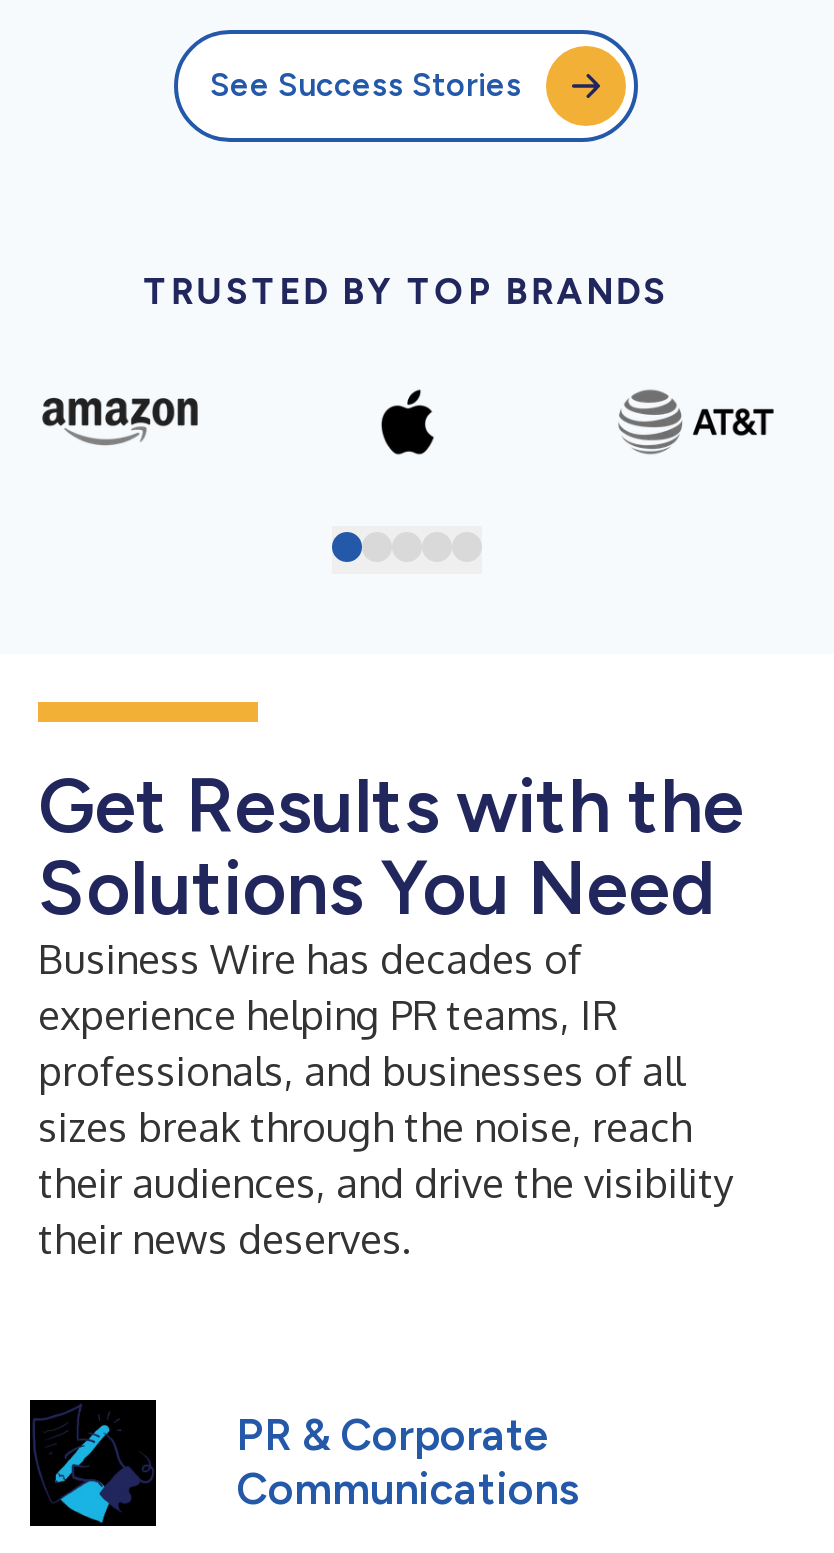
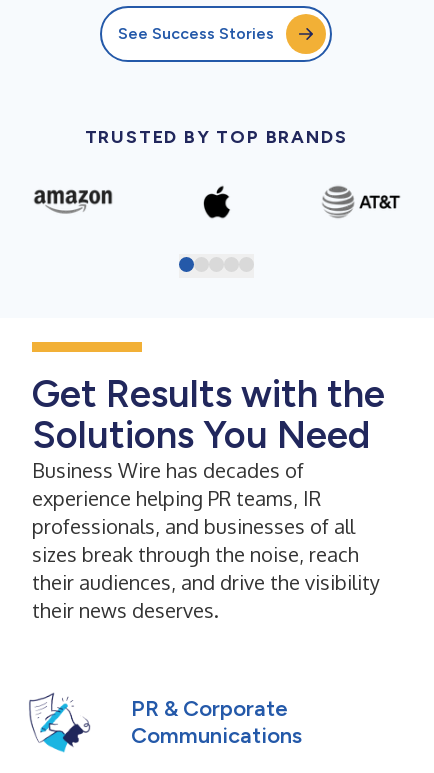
[28,1398,158,1528] [image] -> [28,691,91,754] [image]

